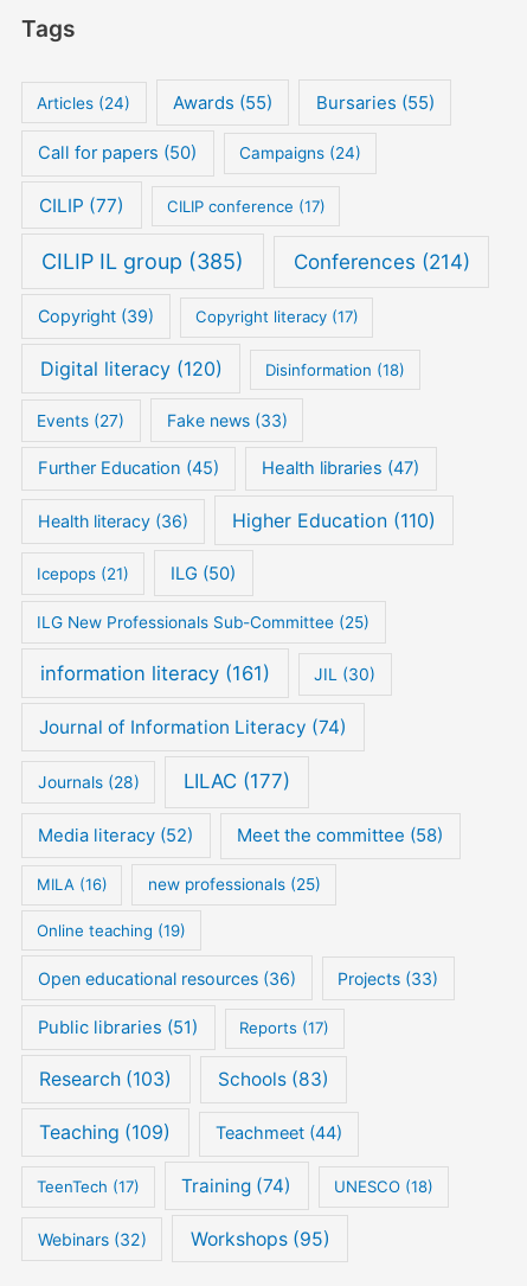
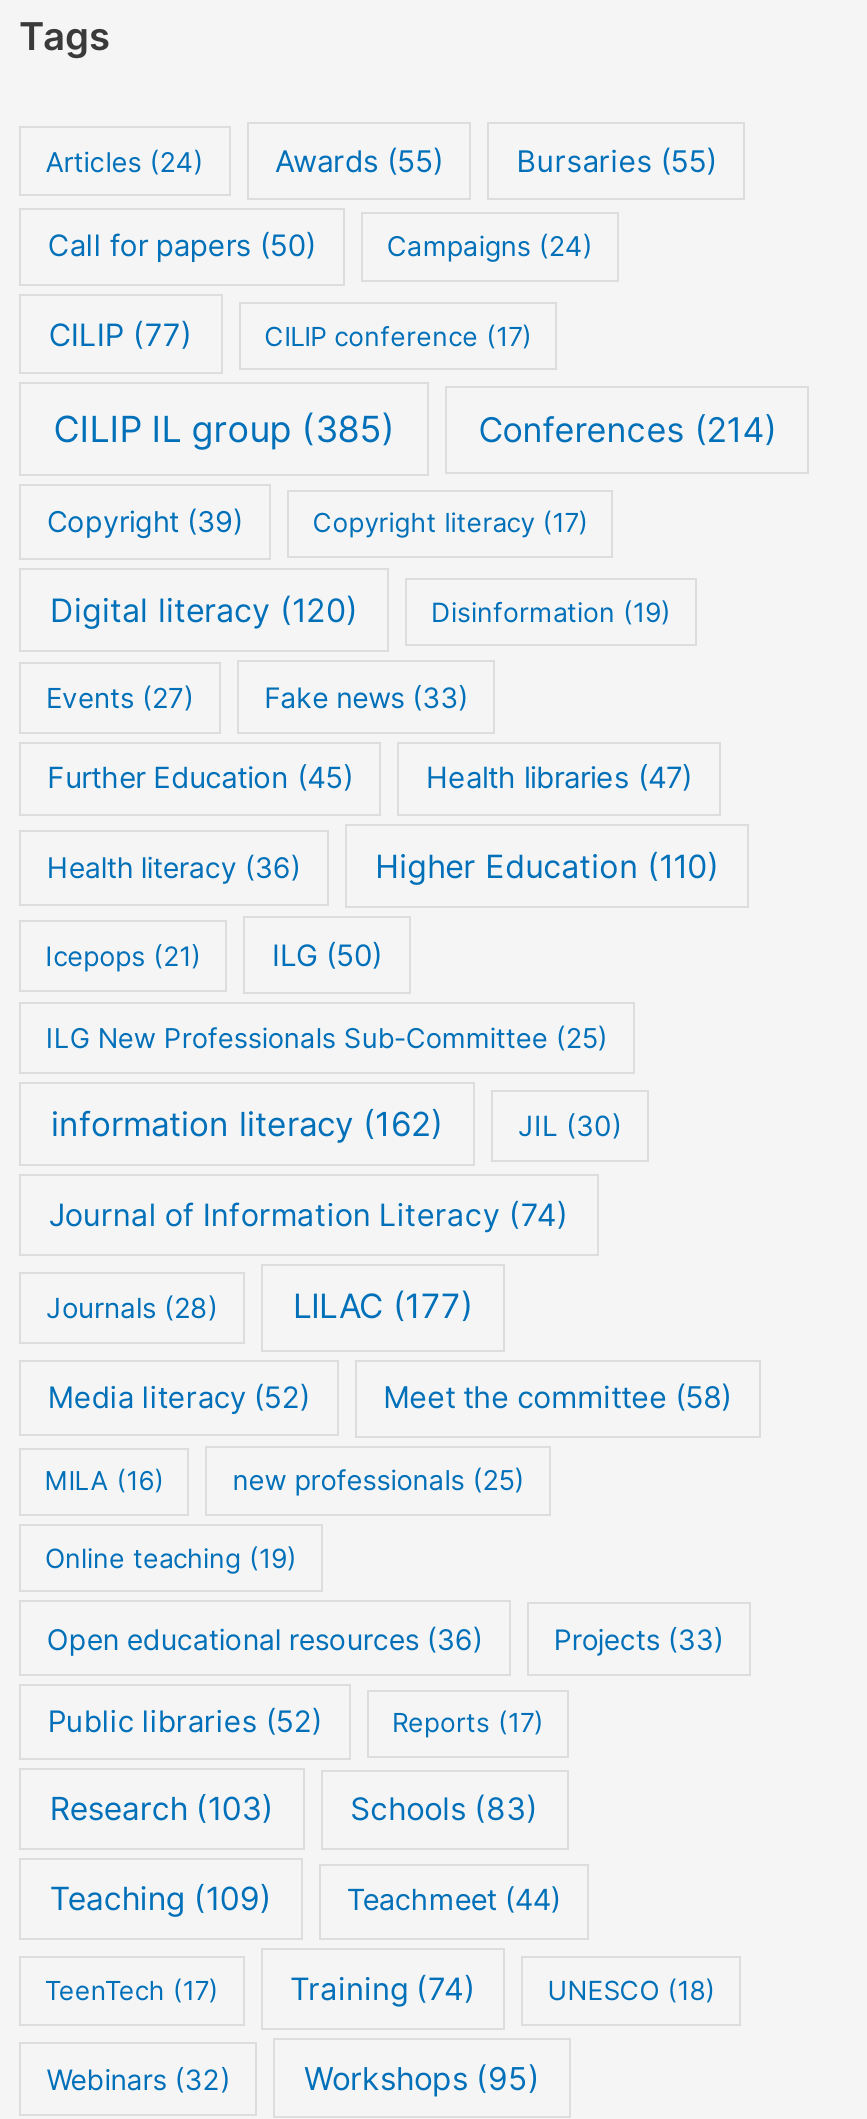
[265,360,405,379] Disinformation (18) -> [431,595,671,627] Disinformation (19)
[40,661,270,685] information literacy (161) -> [51,1104,443,1144] information literacy (162)
[38,1017,198,1038] Public libraries (51) -> [48,1704,322,1740] Public libraries (52)

